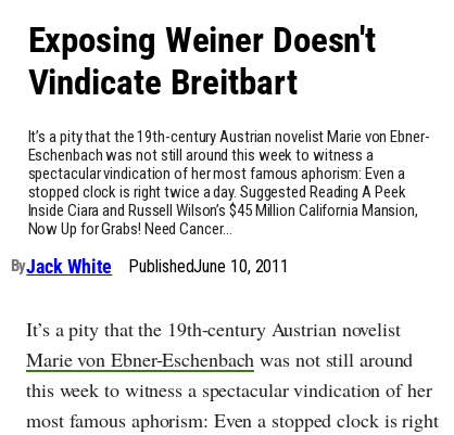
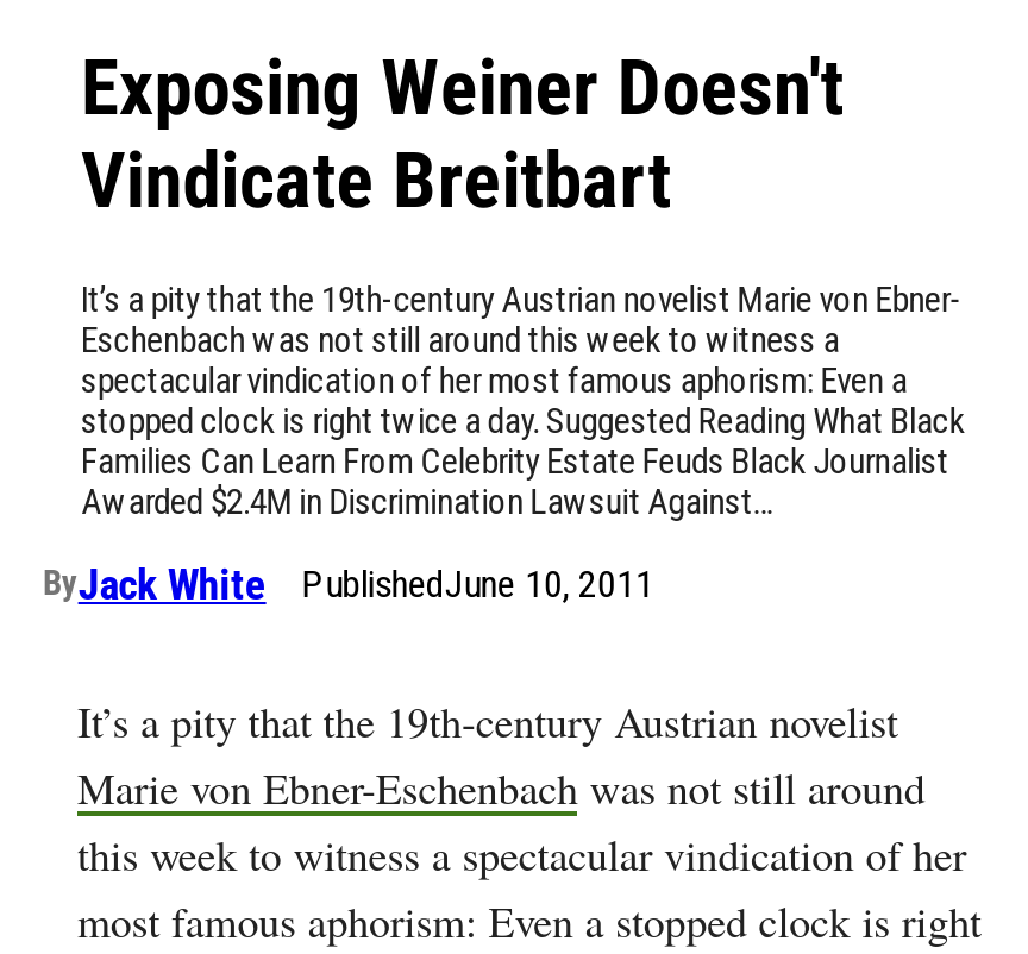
[28,182,418,239] stopped clock is right twice a day. Suggested Reading A Peek | Inside Ciara and Russell Wilson’s $45 Million California Mansion, | Now Up for Grabs! Need Cancer… -> [81,400,965,523] stopped clock is right twice a day. Suggested Reading What Black | Families Can Learn From Celebrity Estate Feuds Black Journalist | Awarded $2.4M in Discrimination Lawsuit Against…

